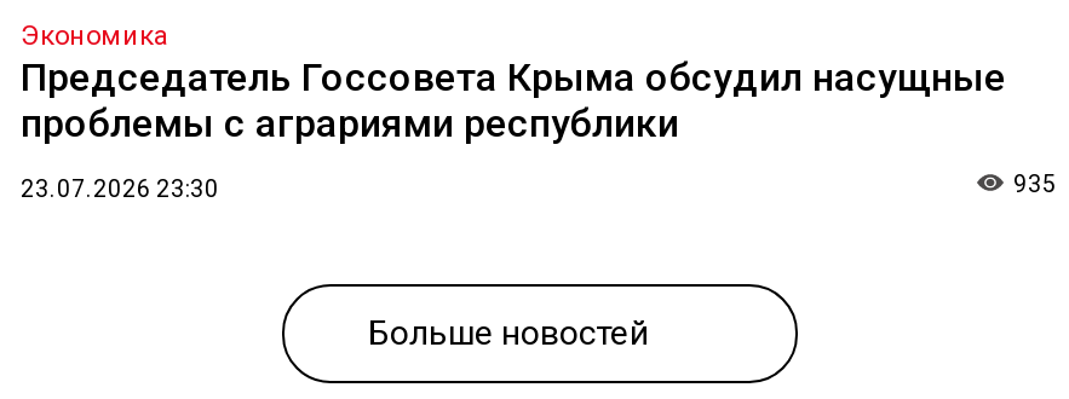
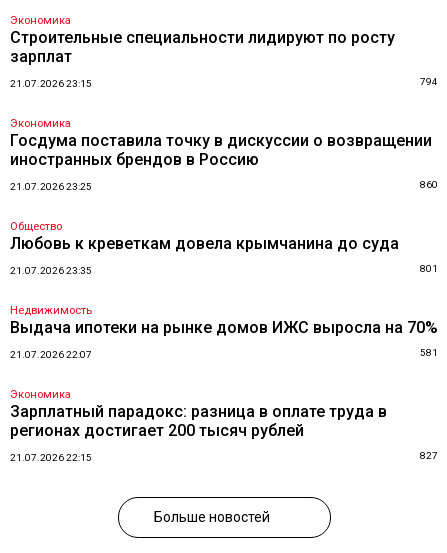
[21,54,1057,202] Председатель Госсовета Крыма обсудил насущные | проблемы с аграриями республики | 23.07.2026 23:30 | 935 -> [10,28,438,463] Строительные специальности лидируют по росту | зарплат | 21.07.2026 23:15 | 794 | Экономика | Госдума поставила точку в дискуссии о возвращении | иностранных брендов в Россию | 21.07.2026 23:25 | 860 | Общество | Любовь к креветкам довела крымчанина до суда | 21.07.2026 23:35 | 801 | Недвижимость | Выдача ипотеки на рынке домов ИЖС выросла на 70% | 21.07.2026 22:07 | 581 | Экономика | Зарплатный парадокс: разница в оплате труда в | регионах достигает 200 тысяч рублей | 21.07.2026 22:15 | 827

